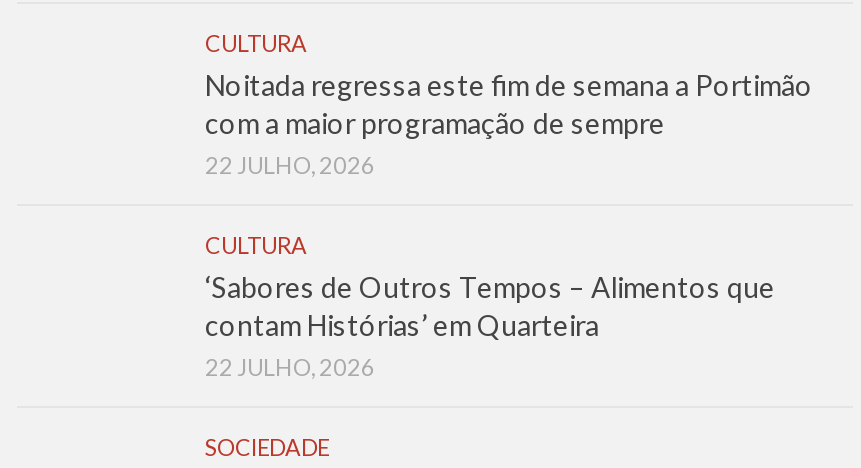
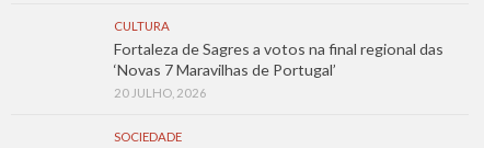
[205,68,813,380] Noitada regressa este fim de semana a Portimão | com a maior programação de sempre | 22 JULHO, 2026 | CULTURA | ‘Sabores de Outros Tempos – Alimentos que | contam Histórias’ em Quarteira | 22 JULHO, 2026 -> [114,39,443,100] Fortaleza de Sagres a votos na final regional das | ‘Novas 7 Maravilhas de Portugal’ | 20 JULHO, 2026

